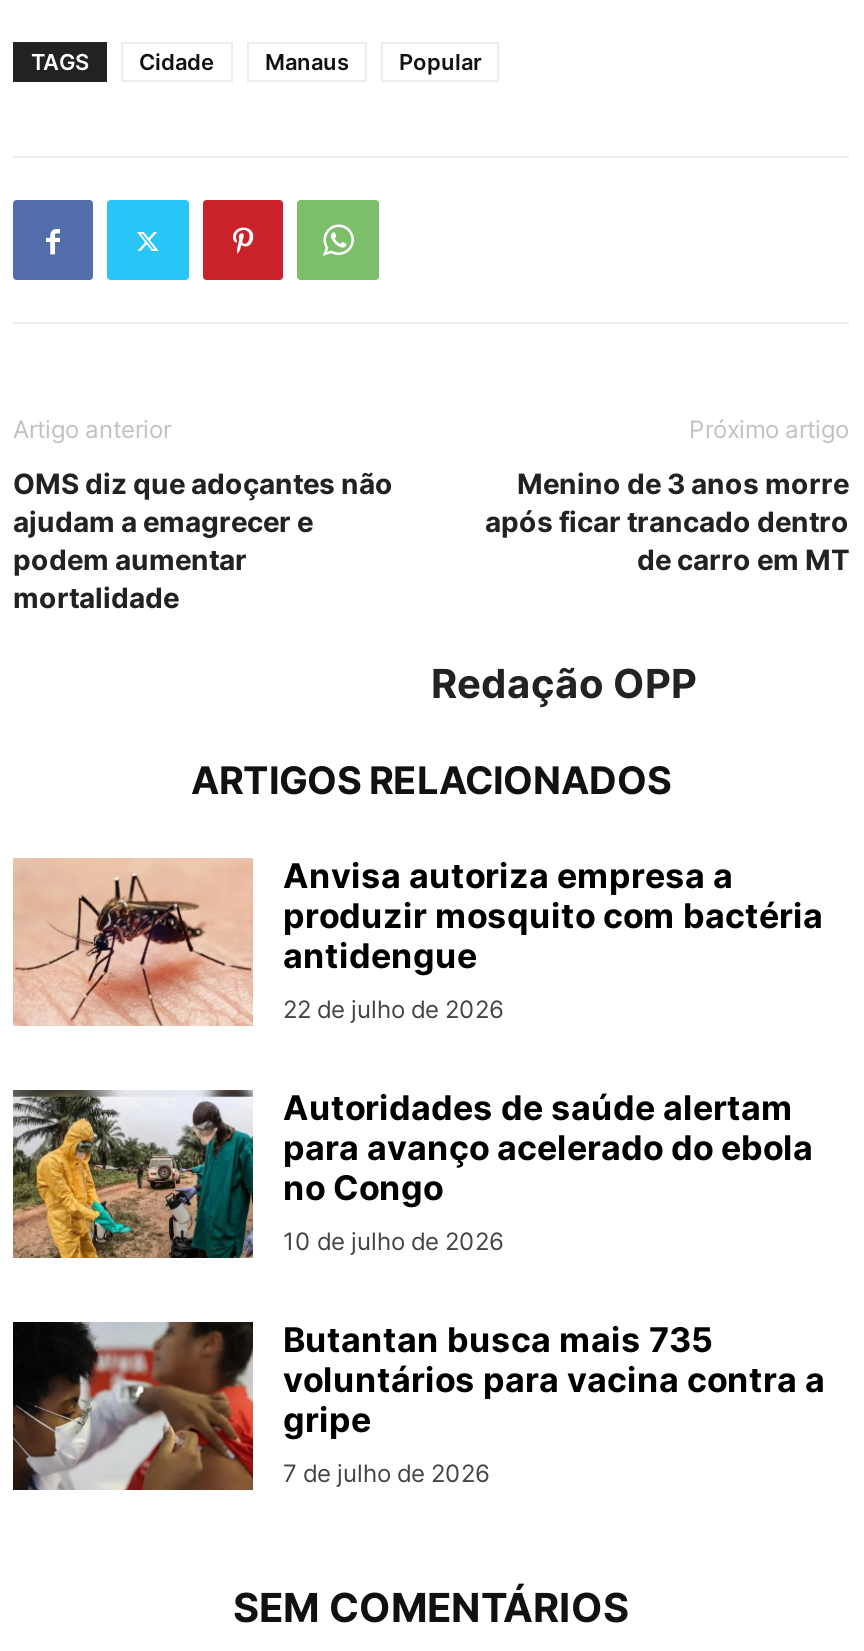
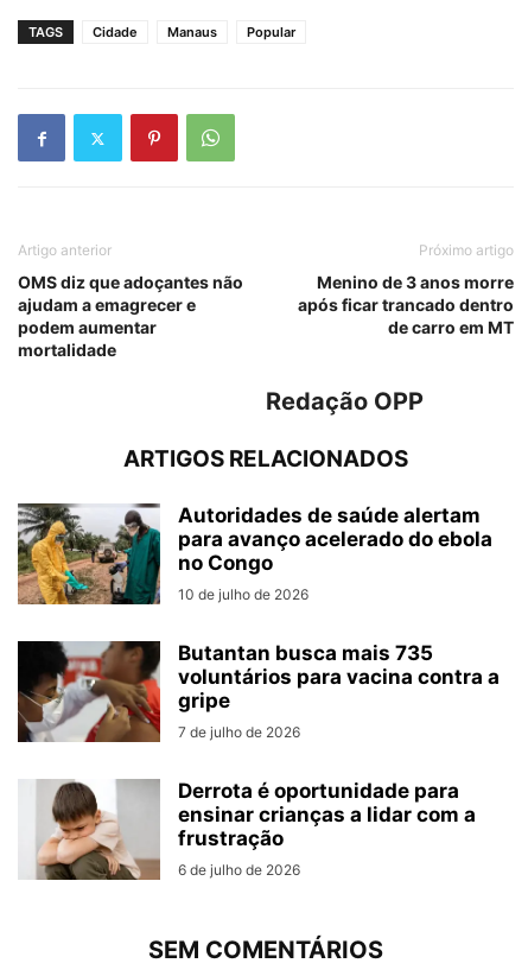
[13,856,823,1026] [image] | Anvisa autoriza empresa a | produzir mosquito com bactéria | antidengue | 22 de julho de 2026 -> none
moved [9,1086,825,1488] -> [15,502,500,741]: [image] | Autoridades de saúde alertam | para avanço acelerado do ebola | ... | gripe | 7 de julho de 2026
none -> [27,779,476,881] [image] | Derrota é oportunidade para | ensinar crianças a lidar com a | frustração | 6 de julho de 2026

